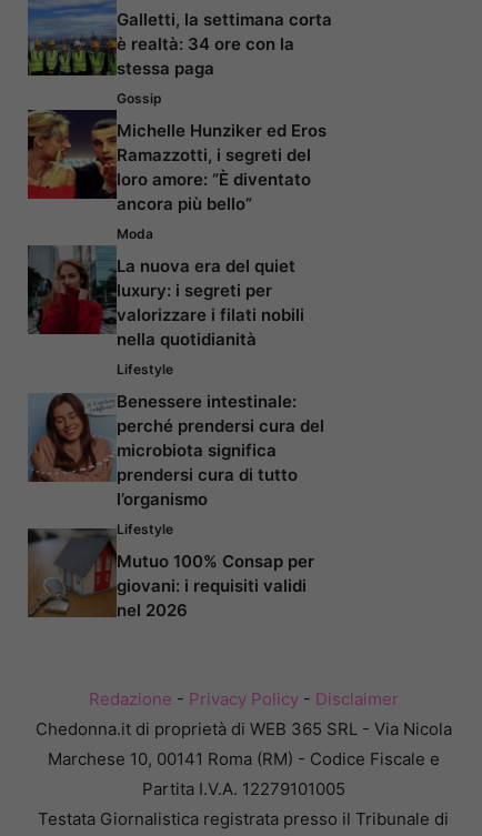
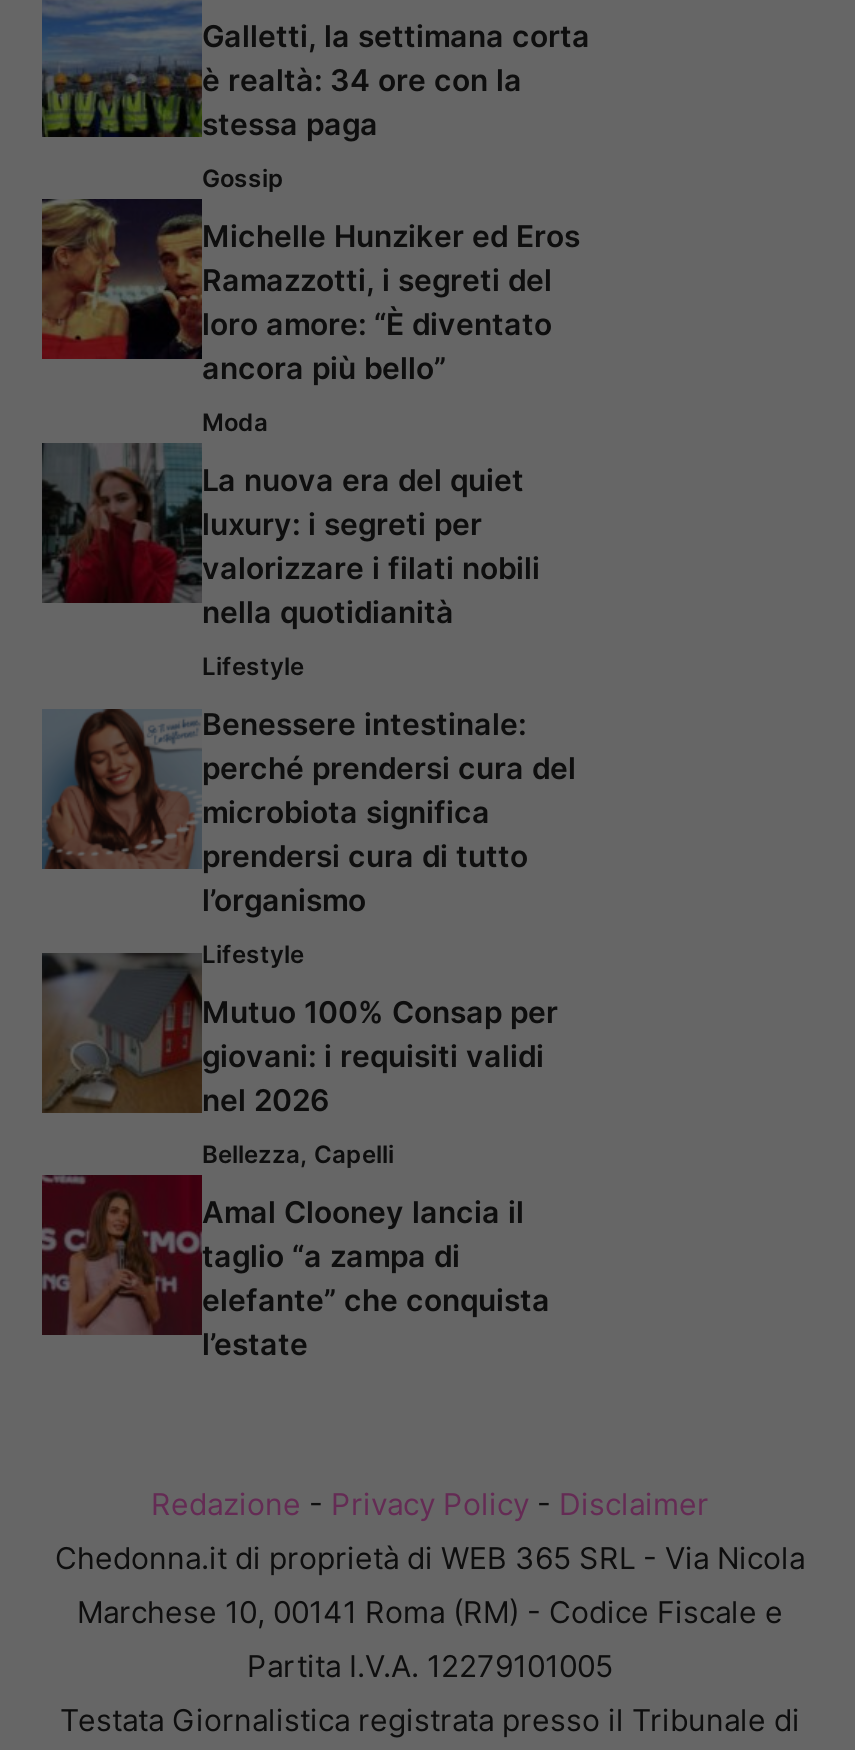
none -> [40,1139,550,1363] [image] | Bellezza, Capelli | Amal Clooney lancia il | taglio “a zampa di | elefante” che conquista | l’estate

